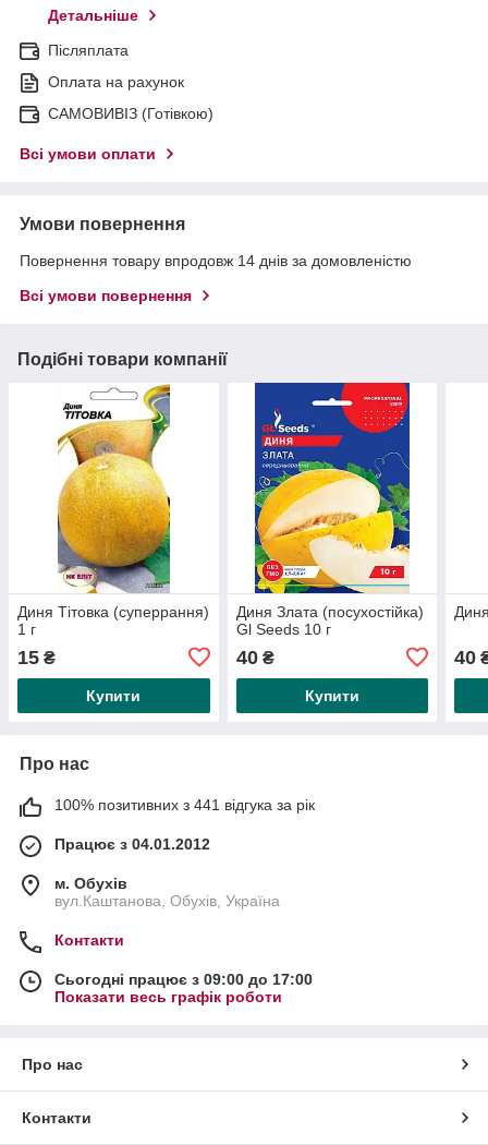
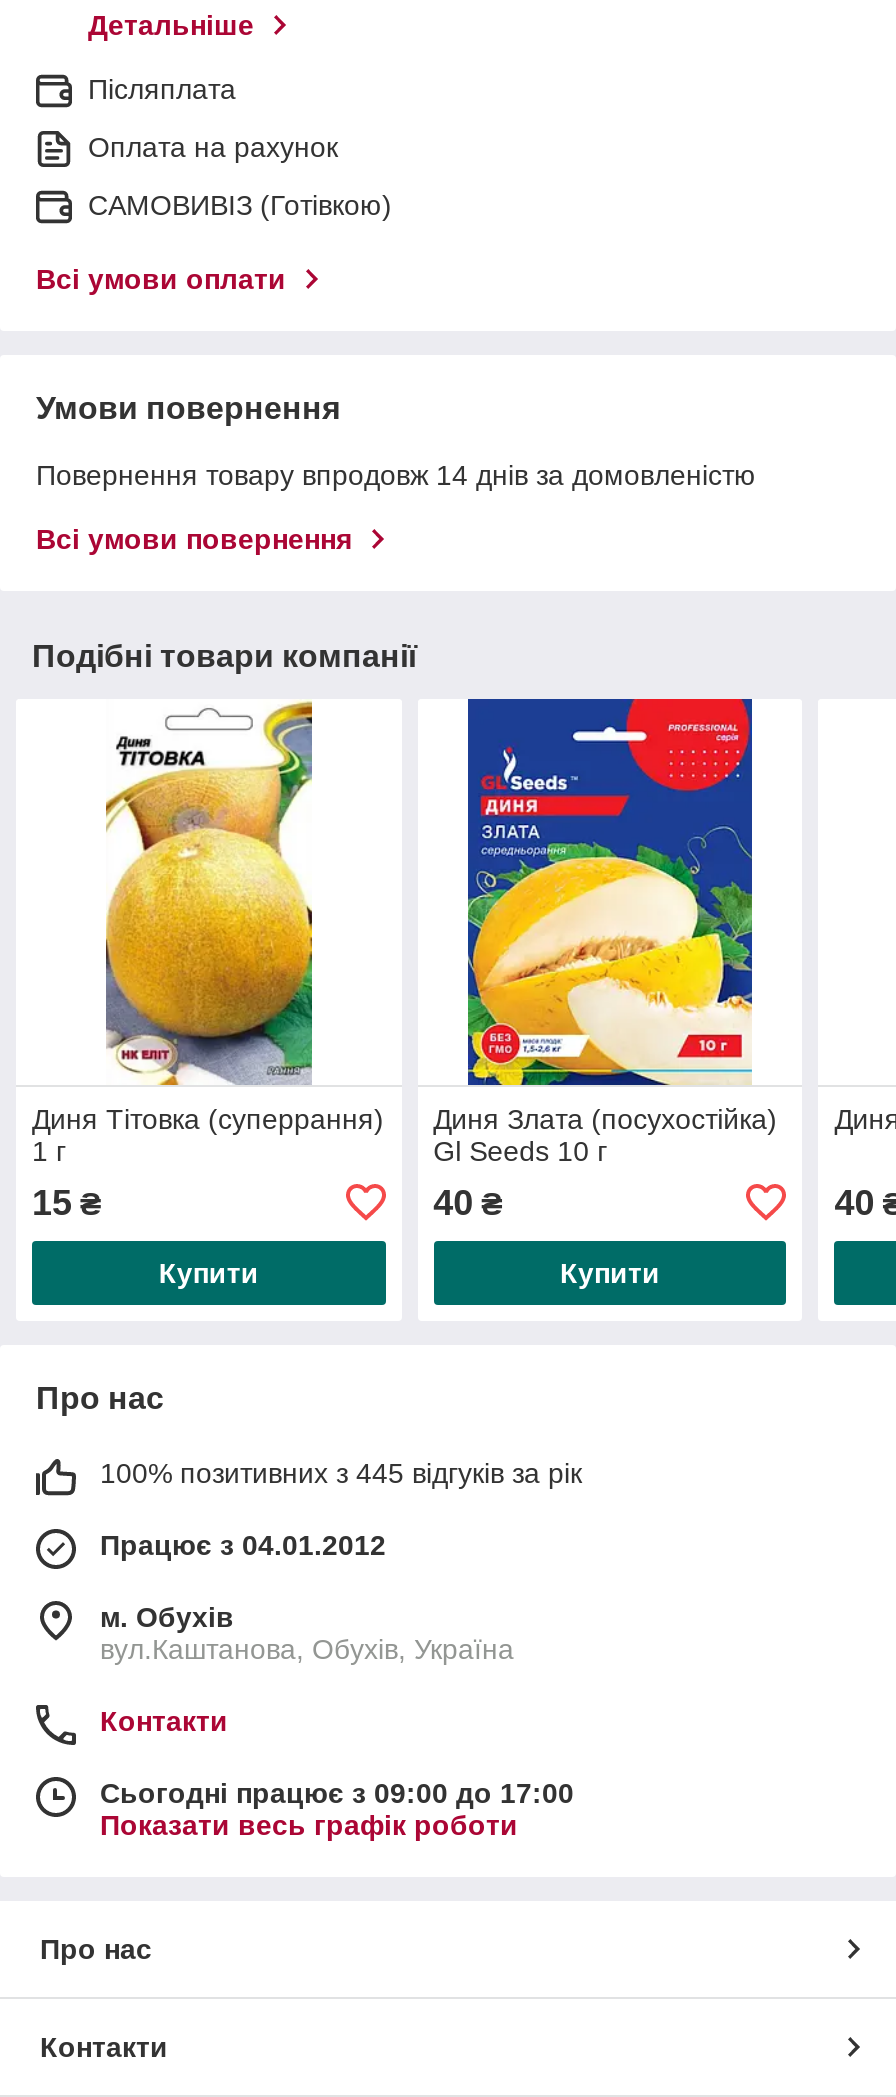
[54,796,315,813] 100% позитивних з 441 відгука за рік -> [100,1457,582,1489] 100% позитивних з 445 відгуків за рік

